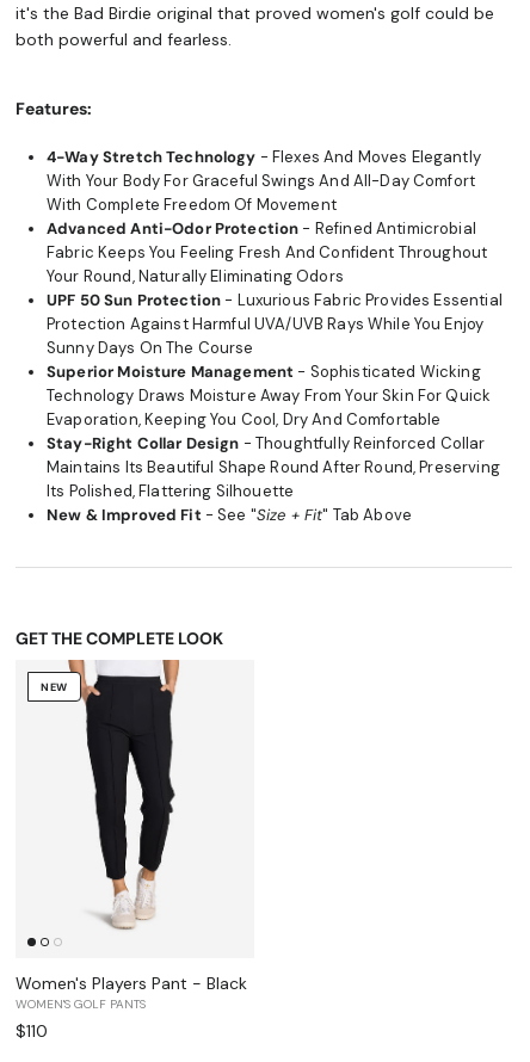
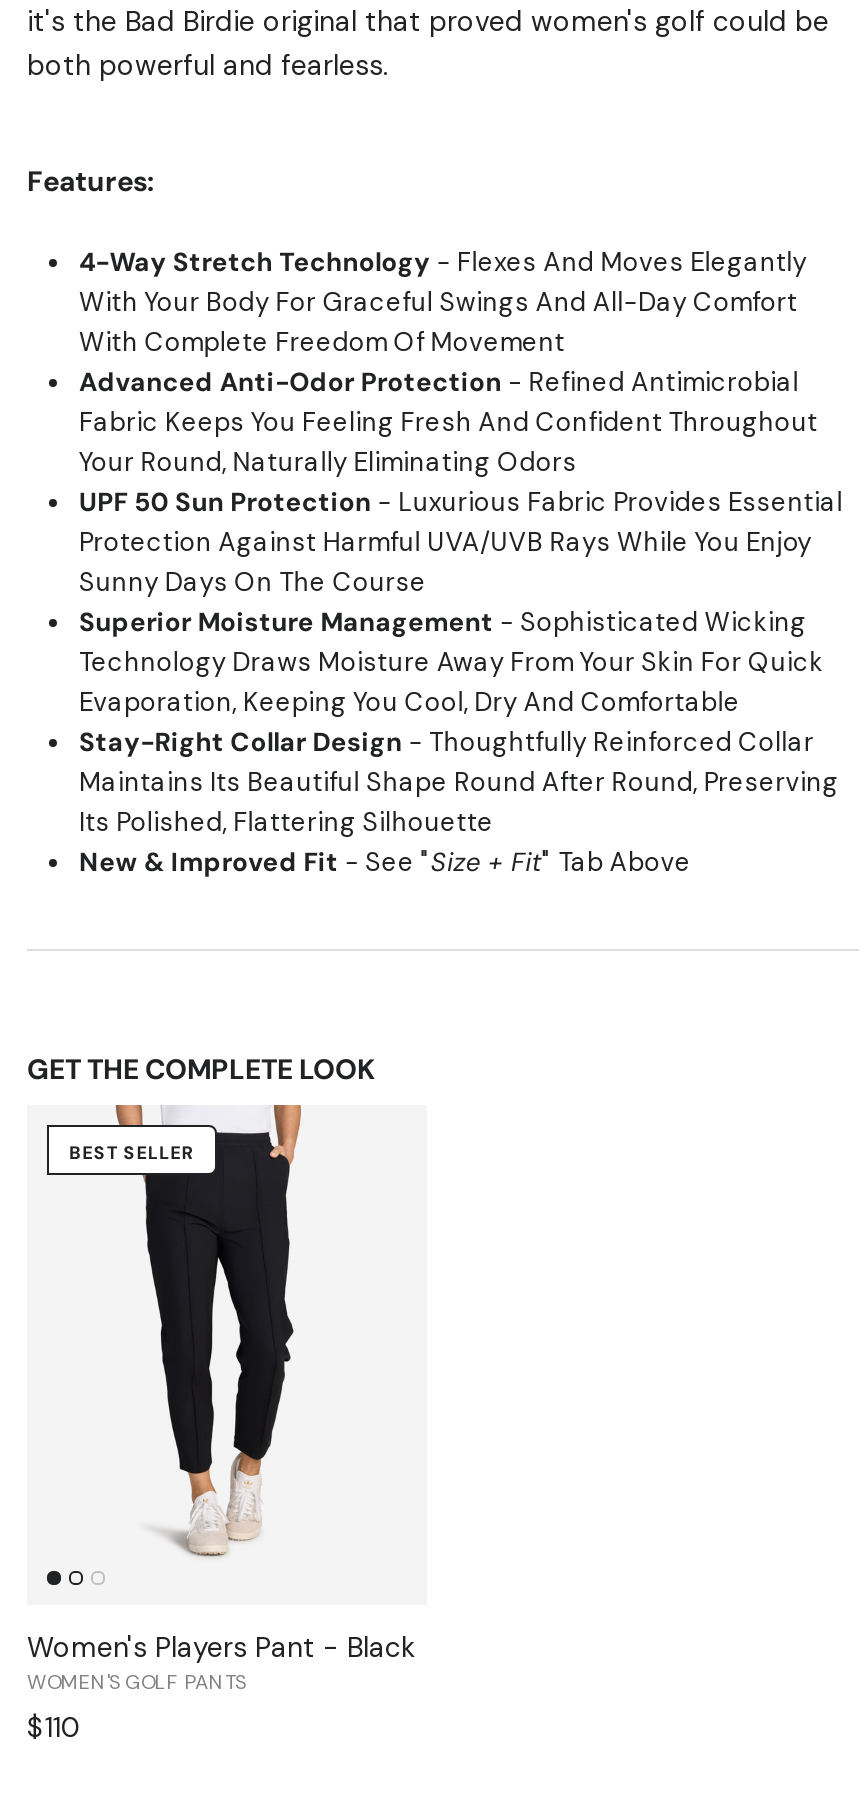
[41,681,68,695] NEW -> [69,1141,195,1165] BEST SELLER

